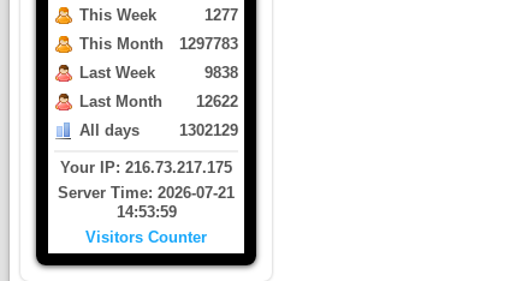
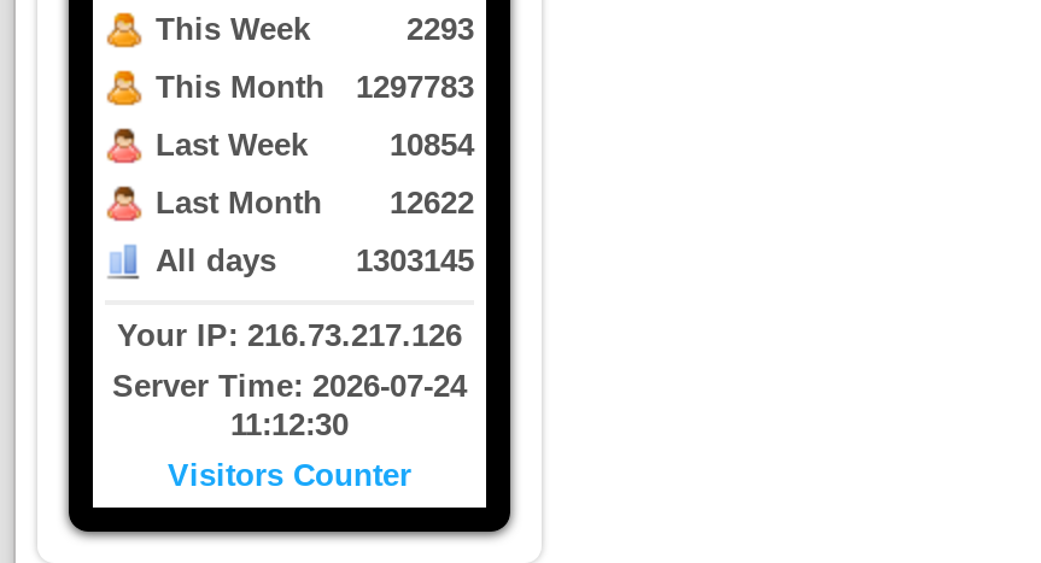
[204,6,238,24] 1277 -> [407,11,474,47] 2293
[204,64,238,82] 9838 -> [390,127,474,163] 10854
[179,121,238,139] 1302129 -> [356,242,474,278] 1303145
[60,159,232,177] Your IP: 216.73.217.175 -> [117,317,462,353] Your IP: 216.73.217.126
[58,184,235,202] Server Time: 2026-07-21 -> [112,368,467,404] Server Time: 2026-07-24
[116,203,176,221] 14:53:59 -> [230,406,349,442] 11:12:30

